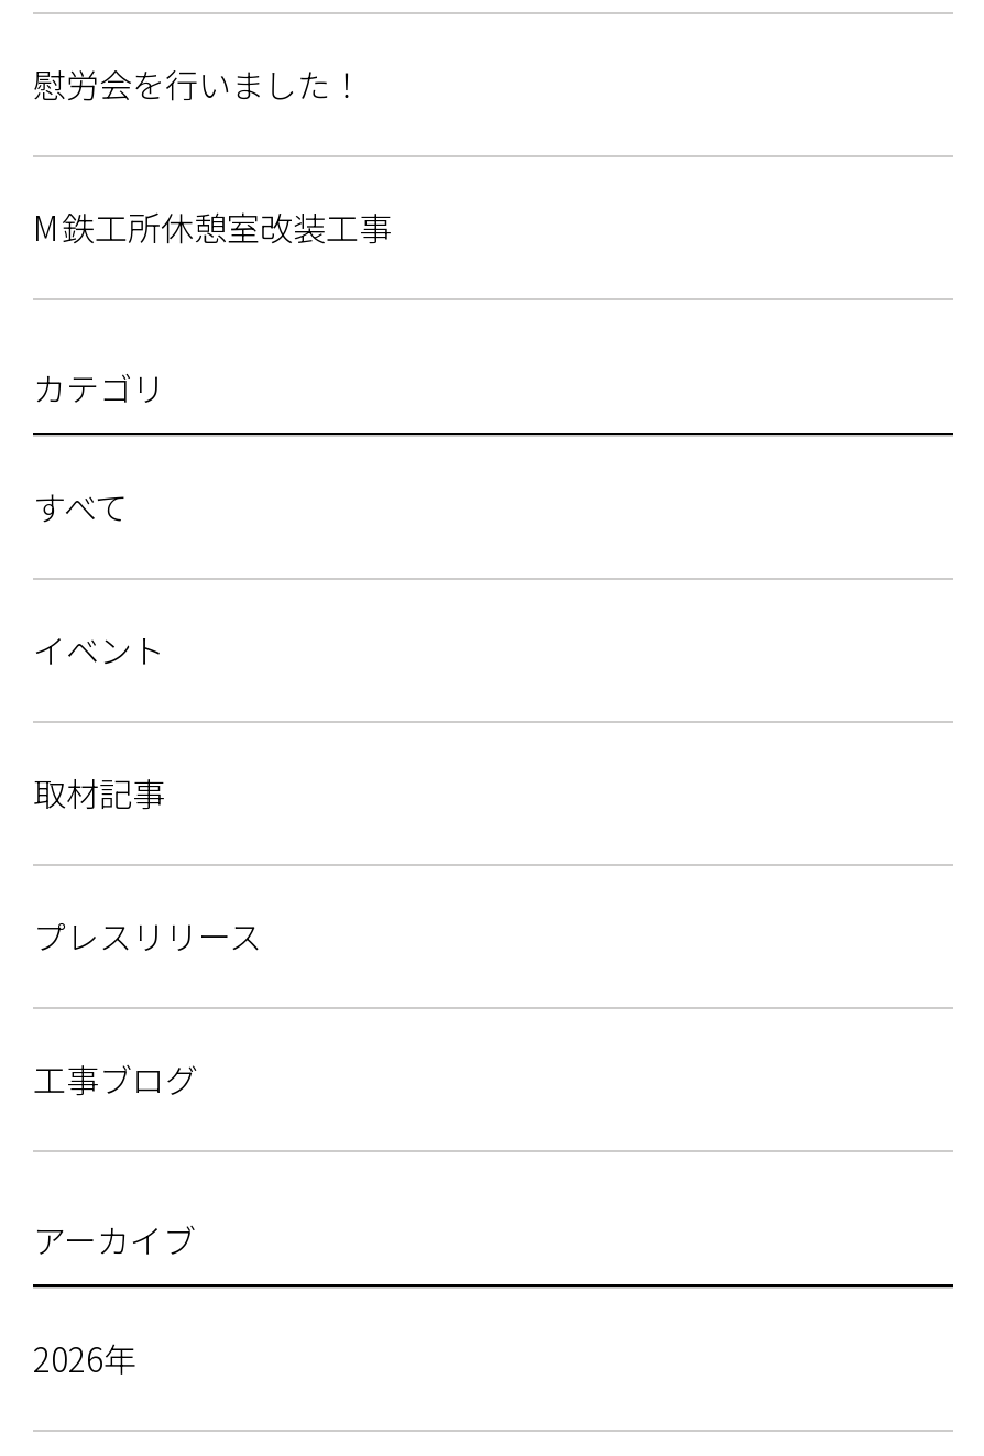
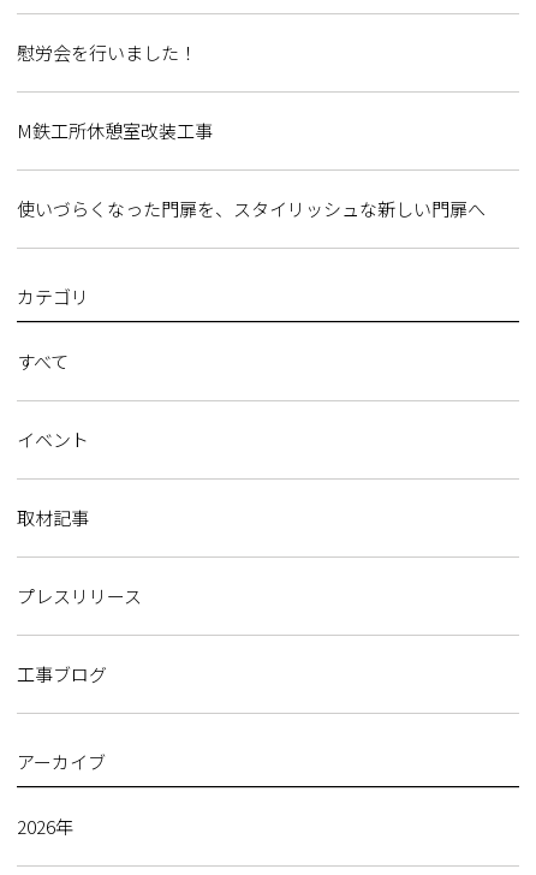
none -> [17,196,486,221] 使いづらくなった門扉を、スタイリッシュな新しい門扉へ

